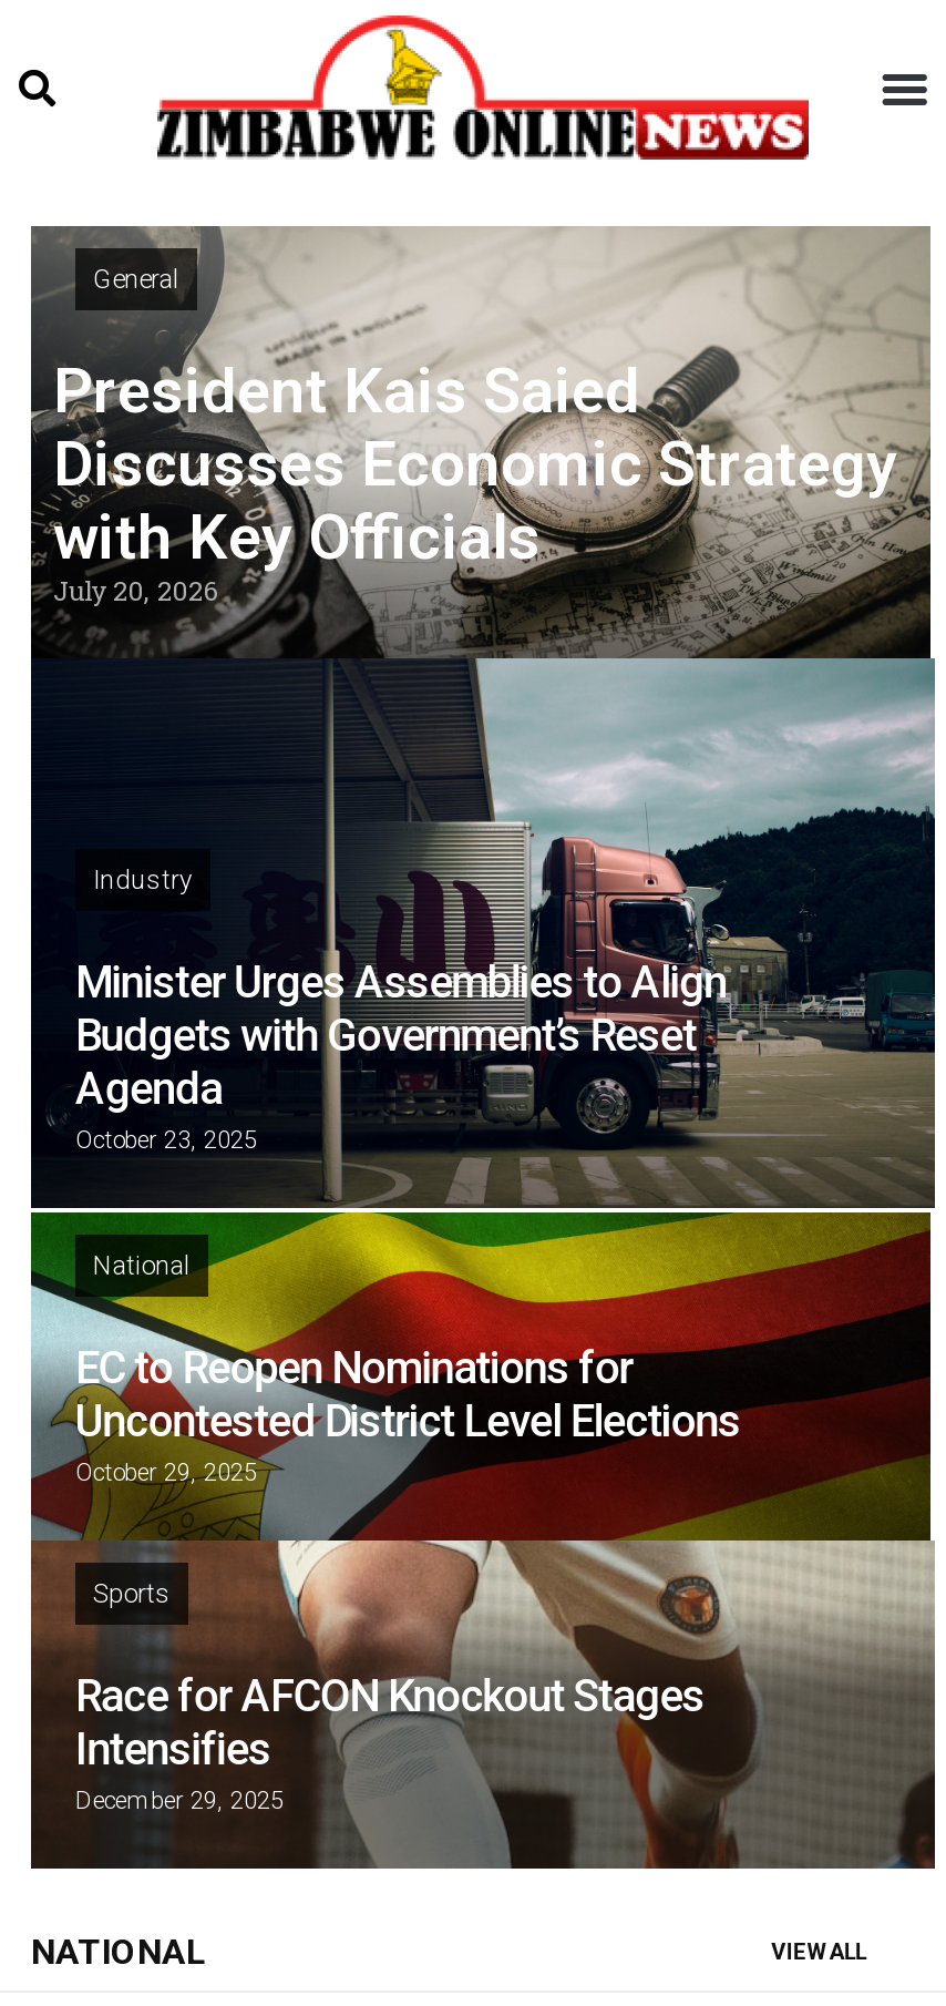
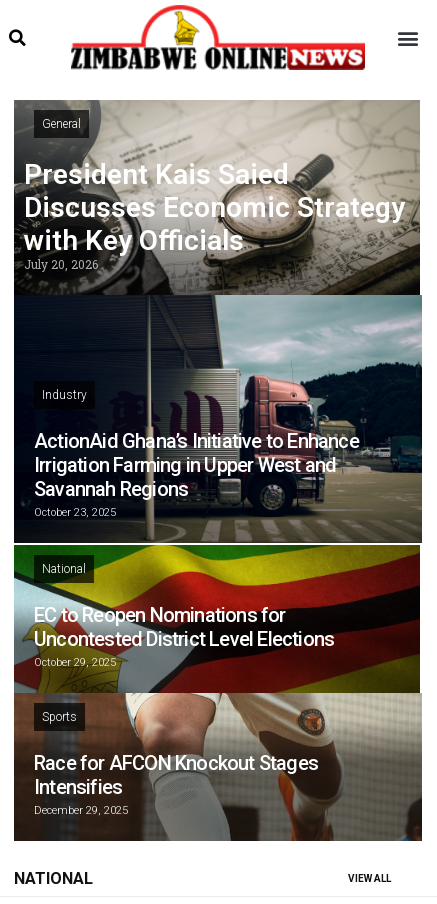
[75,956,726,1116] Minister Urges Assemblies to Align | Budgets with Government’s Reset | Agenda -> [34,429,359,501] ActionAid Ghana’s Initiative to Enhance | Irrigation Farming in Upper West and | Savannah Regions

